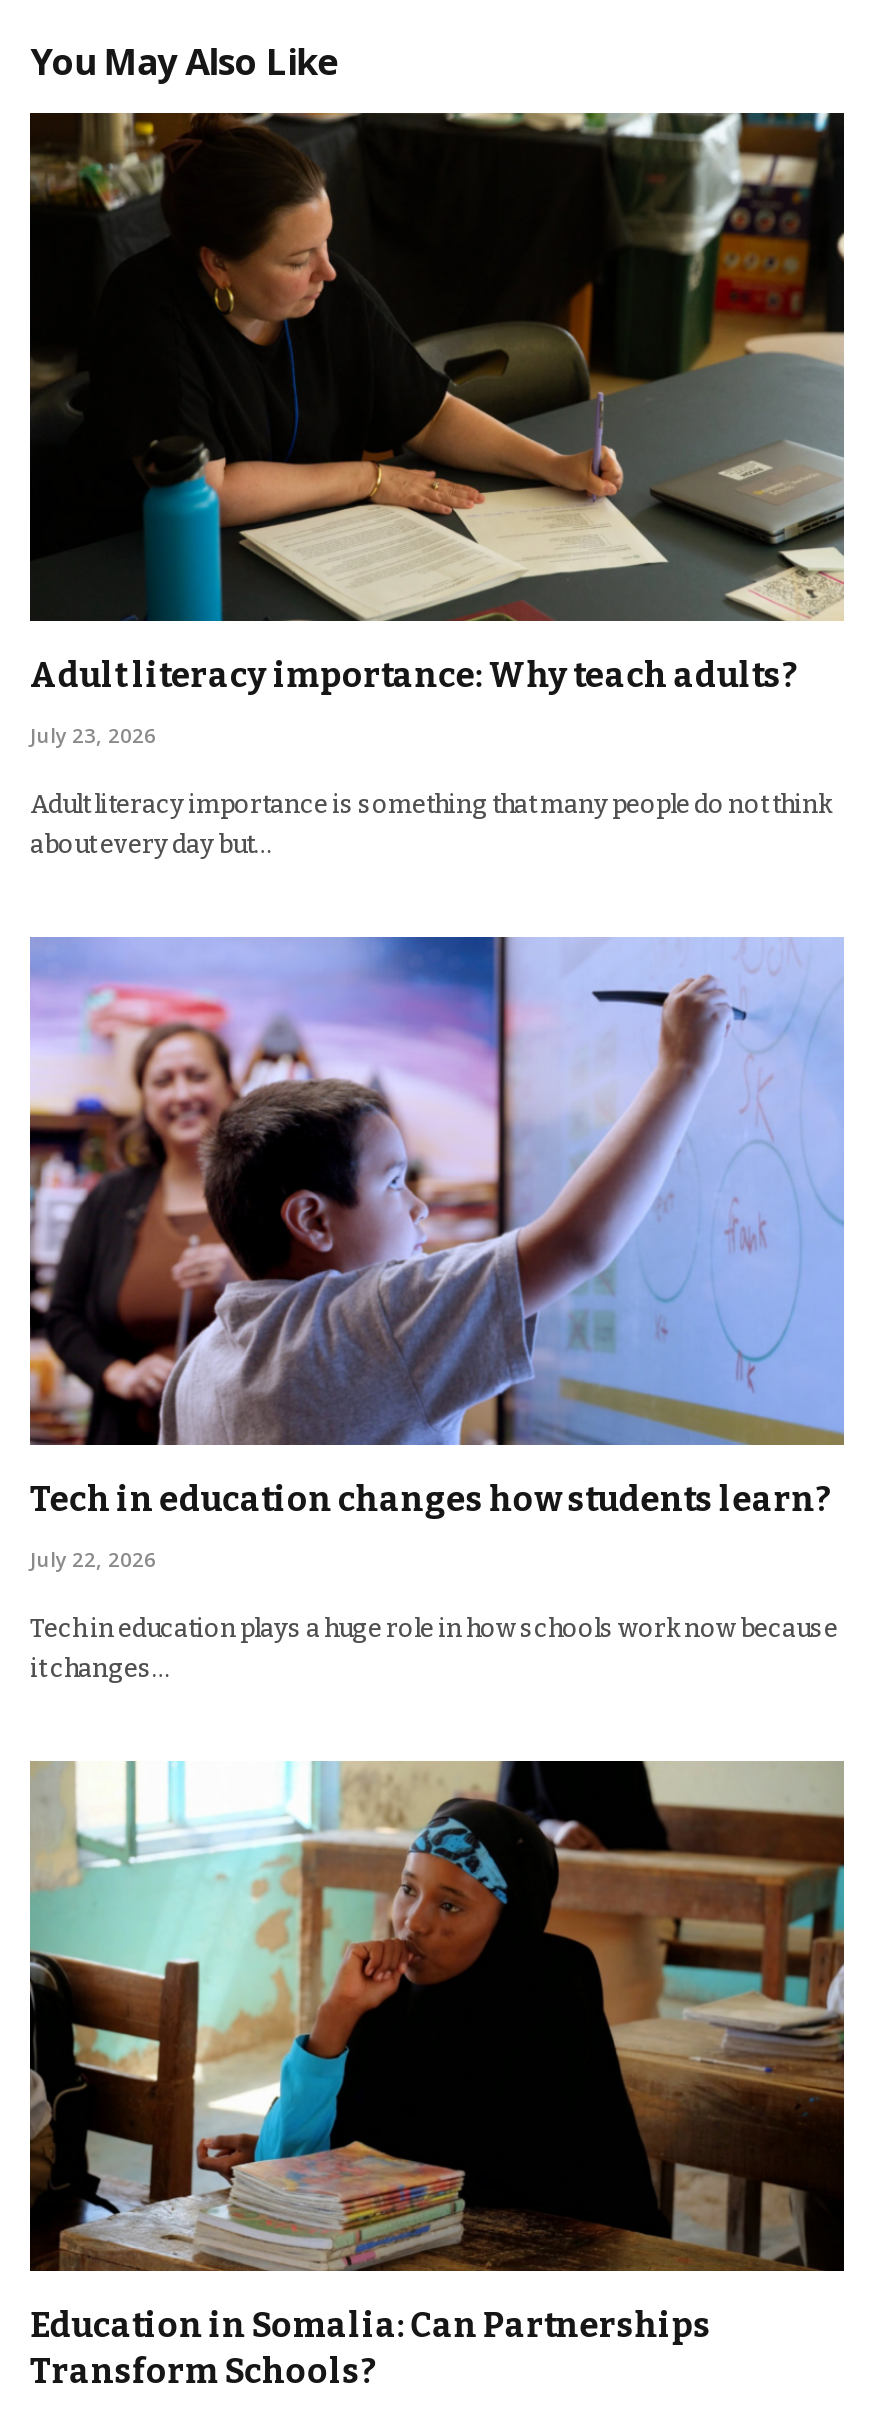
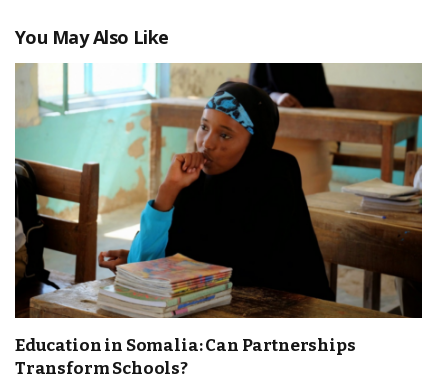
[28,110,846,859] [image] | Adult literacy importance: Why teach adults? | July 23, 2026 | Adult literacy importance is something that many people do not think | about every day but… -> none
[28,936,846,1684] [image] | Tech in education changes how students learn? | July 22, 2026 | Tech in education plays a huge role in how schools work now because | it changes… -> none

